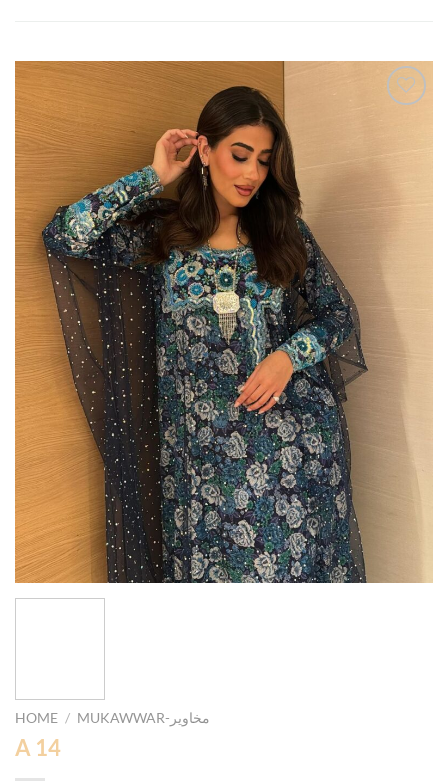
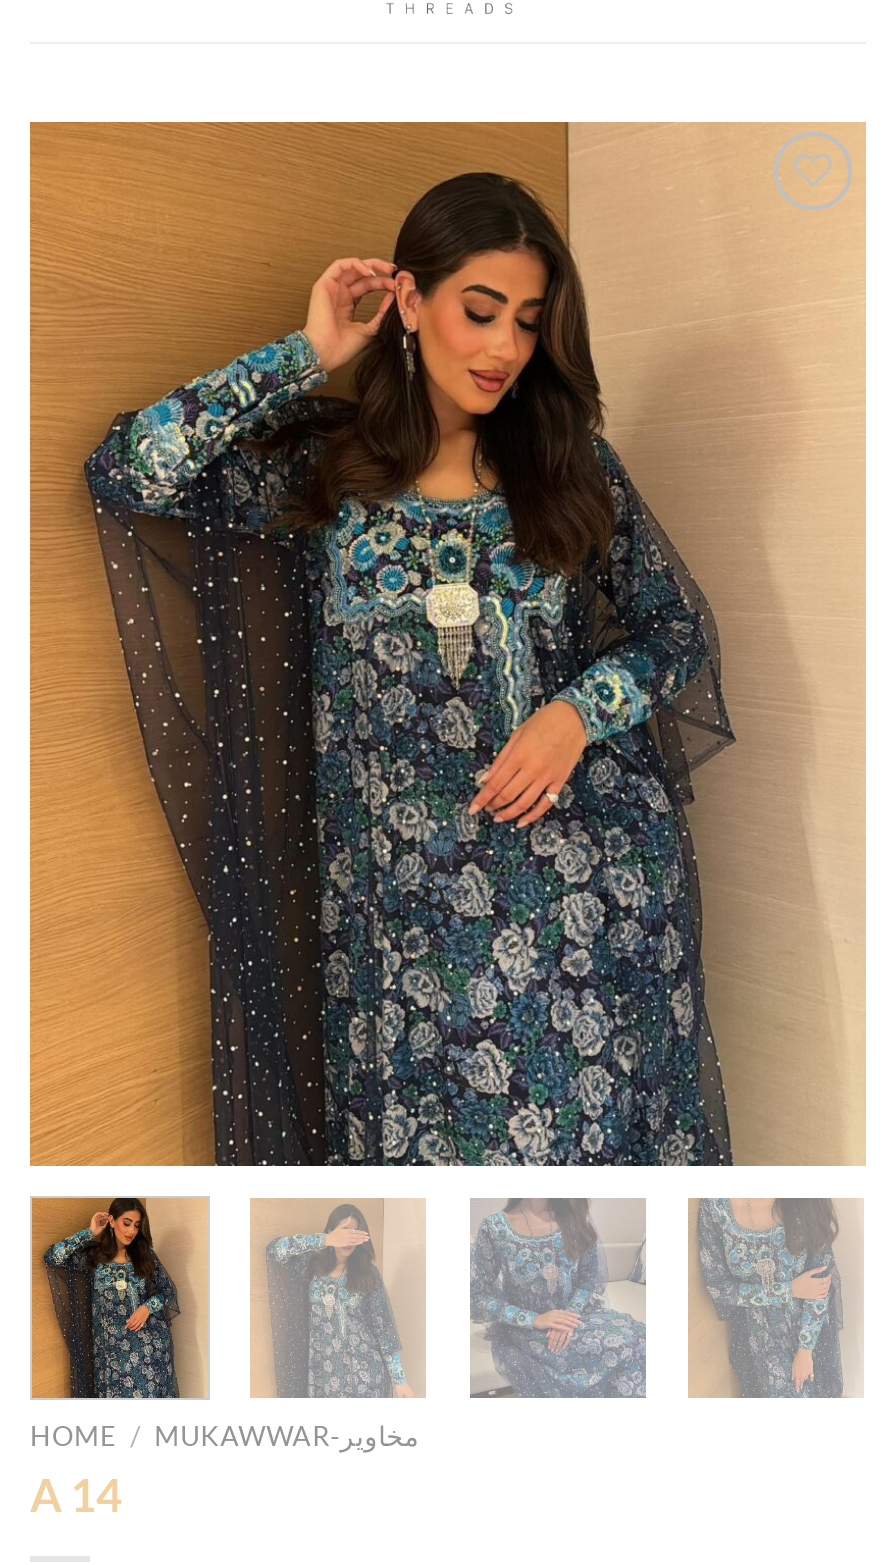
none -> [30,1196,210,1400] [image]
none -> [250,1196,426,1400] [image]
none -> [468,1196,648,1400] [image]
none -> [686,1196,864,1400] [image]

